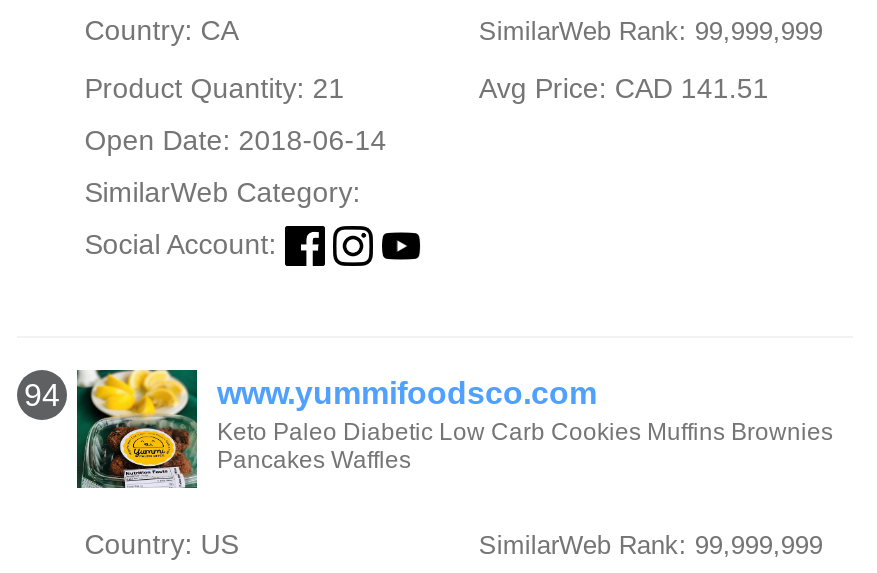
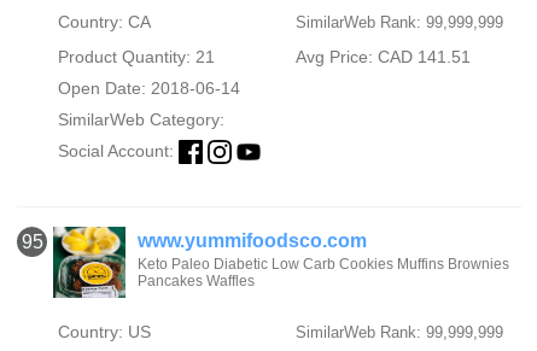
[24,378,60,412] 94 -> [21,232,43,252] 95

